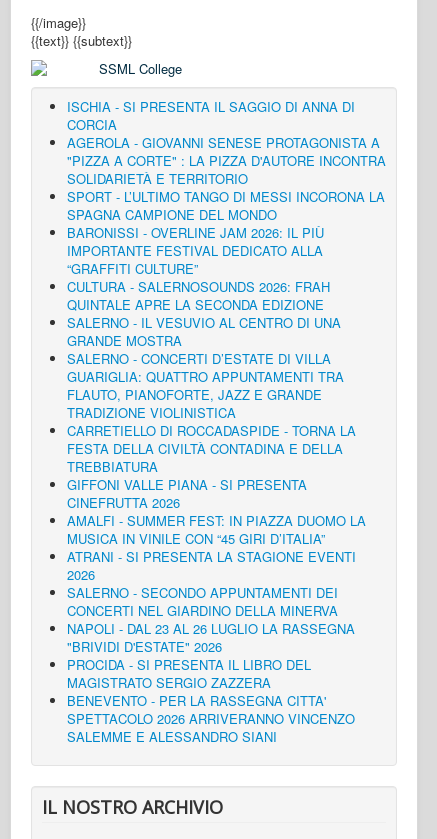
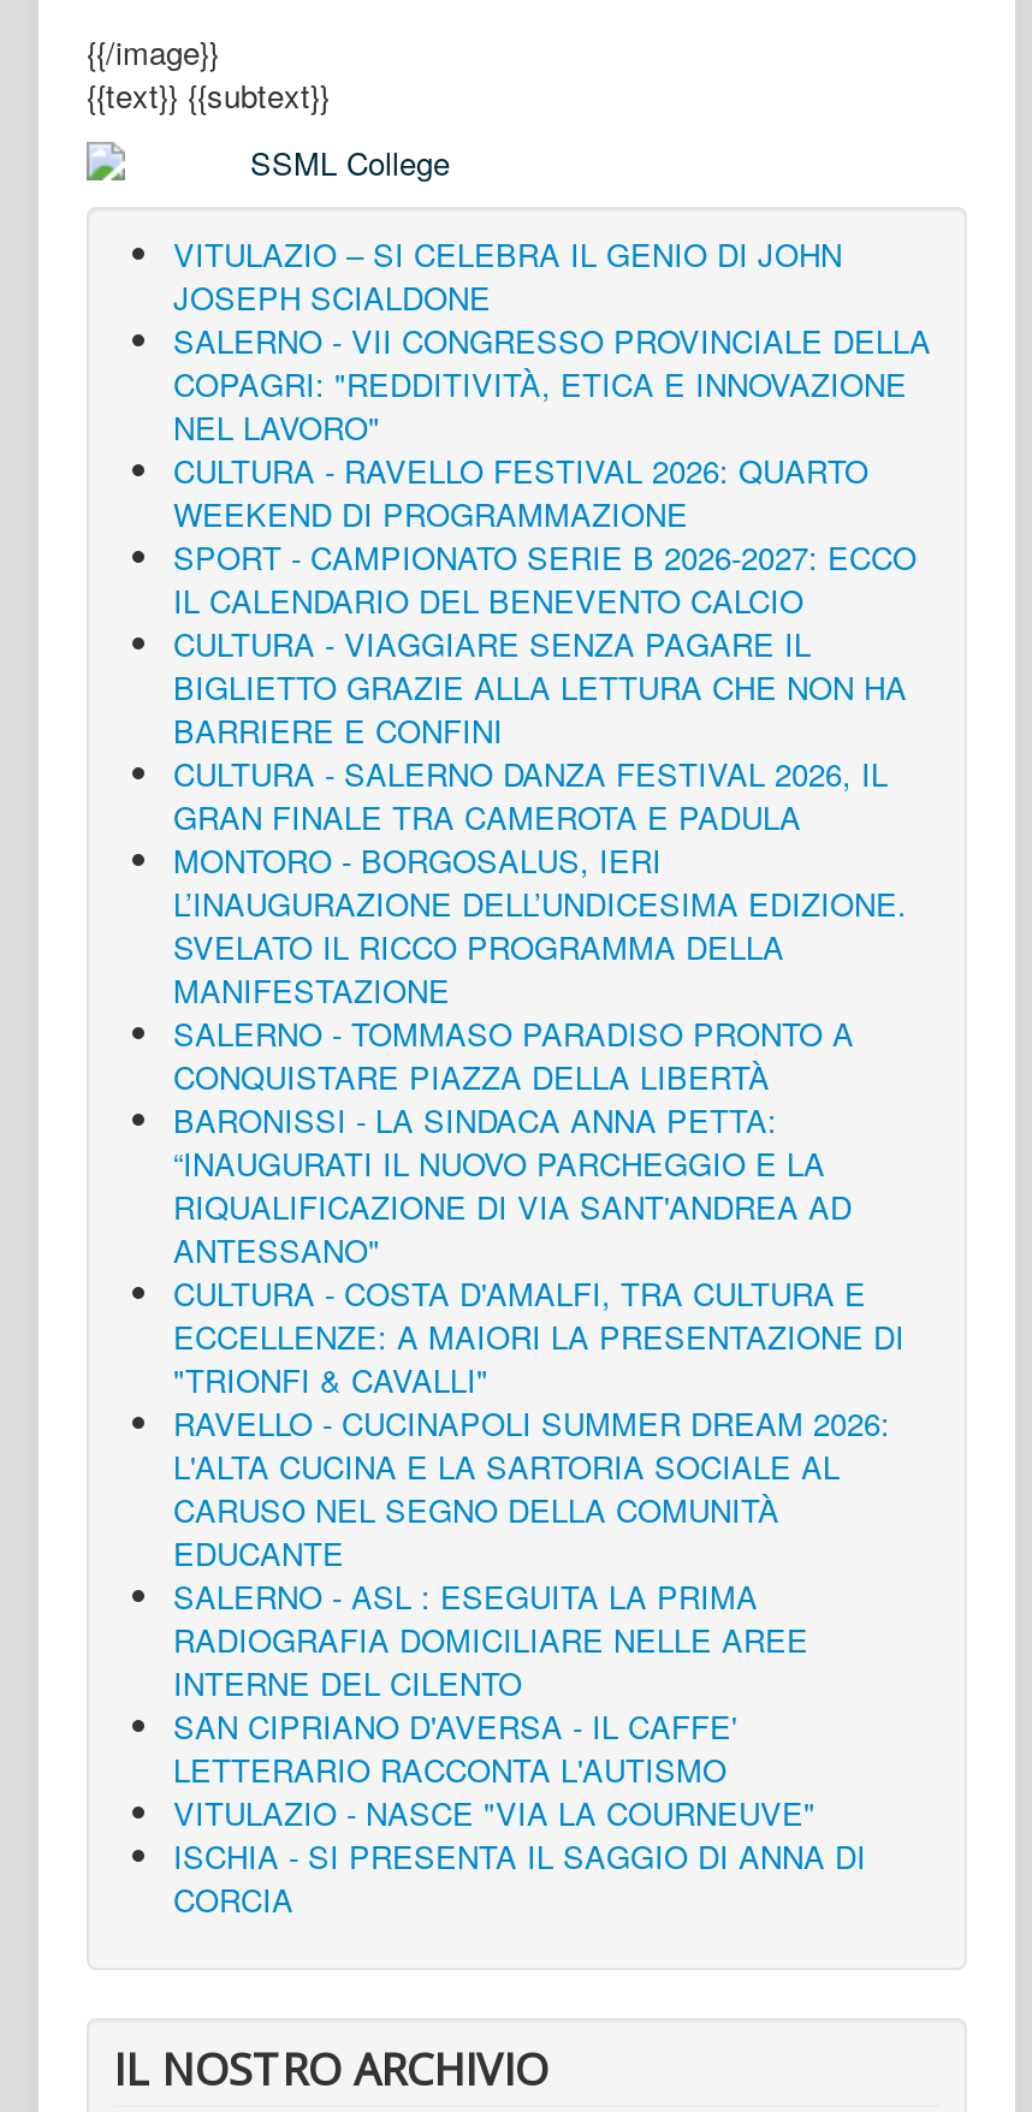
none -> [173,230,931,1835] VITULAZIO – SI CELEBRA IL GENIO DI JOHN | JOSEPH SCIALDONE | SALERNO - VII CONGRESSO PROVINCIALE DELLA | COPAGRI: "REDDITIVITÀ, ETICA E INNOVAZIONE | NEL LAVORO" | CULTURA - RAVELLO FESTIVAL 2026: QUARTO | WEEKEND DI PROGRAMMAZIONE | SPORT - CAMPIONATO SERIE B 2026-2027: ECCO | IL CALENDARIO DEL BENEVENTO CALCIO | CULTURA - VIAGGIARE SENZA PAGARE IL | BIGLIETTO GRAZIE ALLA LETTURA CHE NON HA | BARRIERE E CONFINI | CULTURA - SALERNO DANZA FESTIVAL 2026, IL | GRAN FINALE TRA CAMEROTA E PADULA | MONTORO - BORGOSALUS, IERI | L’INAUGURAZIONE DELL’UNDICESIMA EDIZIONE. | SVELATO IL RICCO PROGRAMMA DELLA | MANIFESTAZIONE | SALERNO - TOMMASO PARADISO PRONTO A | CONQUISTARE PIAZZA DELLA LIBERTÀ | BARONISSI - LA SINDACA ANNA PETTA: | “INAUGURATI IL NUOVO PARCHEGGIO E LA | RIQUALIFICAZIONE DI VIA SANT'ANDREA AD | ANTESSANO" | CULTURA - COSTA D'AMALFI, TRA CULTURA E | ECCELLENZE: A MAIORI LA PRESENTAZIONE DI | "TRIONFI & CAVALLI" | RAVELLO - CUCINAPOLI SUMMER DREAM 2026: | L'ALTA CUCINA E LA SARTORIA SOCIALE AL | CARUSO NEL SEGNO DELLA COMUNITÀ | EDUCANTE | SALERNO - ASL : ESEGUITA LA PRIMA | RADIOGRAFIA DOMICILIARE NELLE AREE | INTERNE DEL CILENTO | SAN CIPRIANO D'AVERSA - IL CAFFE' | LETTERARIO RACCONTA L'AUTISMO | VITULAZIO - NASCE "VIA LA COURNEUVE"
moved [67,97,355,134] -> [173,1832,866,1921]: ISCHIA - SI PRESENTA IL SAGGIO DI ANNA DI | CORCIA
[67,133,386,746] AGEROLA - GIOVANNI SENESE PROTAGONISTA A | "PIZZA A CORTE" : LA PIZZA D'AUTORE INCONTRA | SOLIDARIETÀ E TERRITORIO | SPORT - L’ULTIMO TANGO DI MESSI INCORONA LA | SPAGNA CAMPIONE DEL MONDO | BARONISSI - OVERLINE JAM 2026: IL PIÙ | IMPORTANTE FESTIVAL DEDICATO ALLA | “GRAFFITI CULTURE” | CULTURA - SALERNOSOUNDS 2026: FRAH | QUINTALE APRE LA SECONDA EDIZIONE | SALERNO - IL VESUVIO AL CENTRO DI UNA | GRANDE MOSTRA | SALERNO - CONCERTI D’ESTATE DI VILLA | GUARIGLIA: QUATTRO APPUNTAMENTI TRA | FLAUTO, PIANOFORTE, JAZZ E GRANDE | TRADIZIONE VIOLINISTICA | CARRETIELLO DI ROCCADASPIDE - TORNA LA | FESTA DELLA CIVILTÀ CONTADINA E DELLA | TREBBIATURA | GIFFONI VALLE PIANA - SI PRESENTA | CINEFRUTTA 2026 | AMALFI - SUMMER FEST: IN PIAZZA DUOMO LA | MUSICA IN VINILE CON “45 GIRI D’ITALIA” | ATRANI - SI PRESENTA LA STAGIONE EVENTI | 2026 | SALERNO - SECONDO APPUNTAMENTI DEI | CONCERTI NEL GIARDINO DELLA MINERVA | NAPOLI - DAL 23 AL 26 LUGLIO LA RASSEGNA | "BRIVIDI D'ESTATE" 2026 | PROCIDA - SI PRESENTA IL LIBRO DEL | MAGISTRATO SERGIO ZAZZERA | BENEVENTO - PER LA RASSEGNA CITTA' | SPETTACOLO 2026 ARRIVERANNO VINCENZO | SALEMME E ALESSANDRO SIANI -> none

